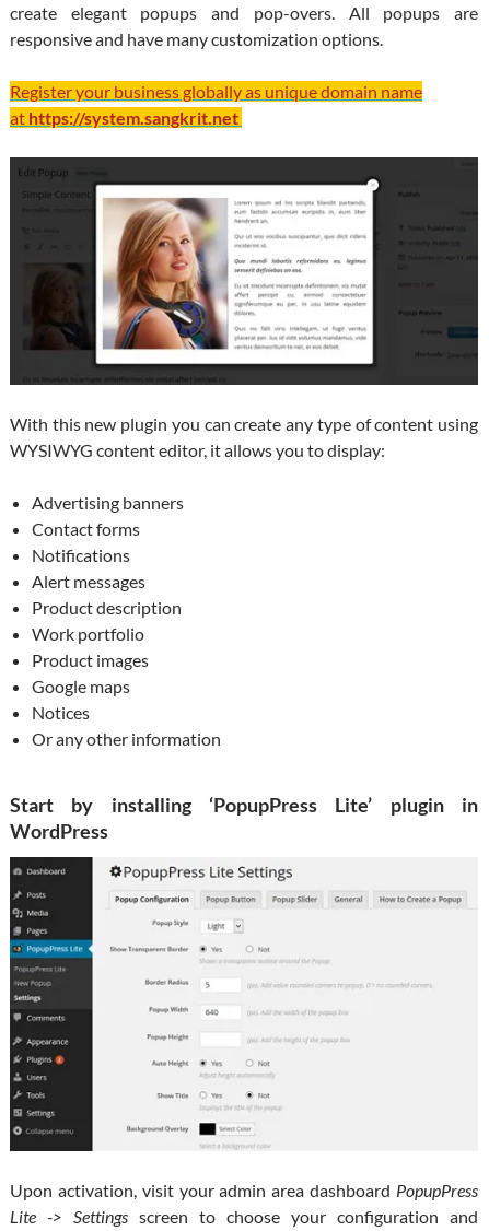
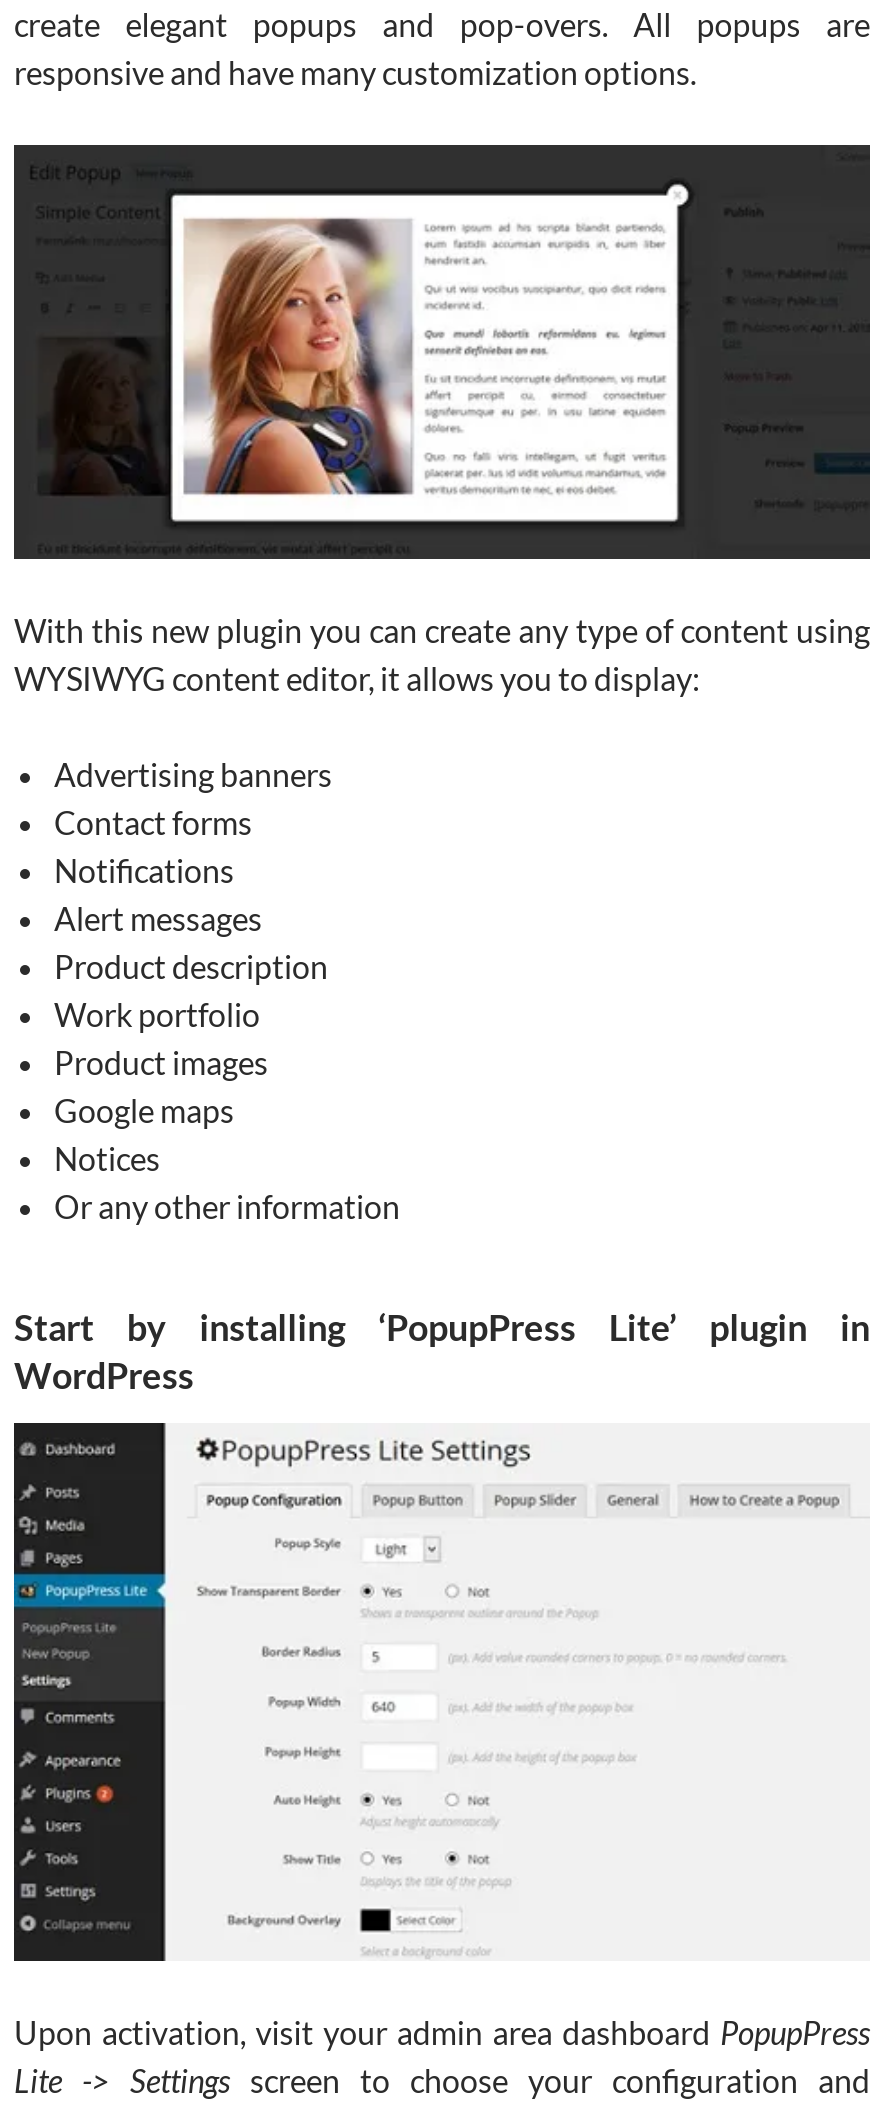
[10,81,422,128] Register your business globally as unique domain name | at https://system.sangkrit.net -> none

